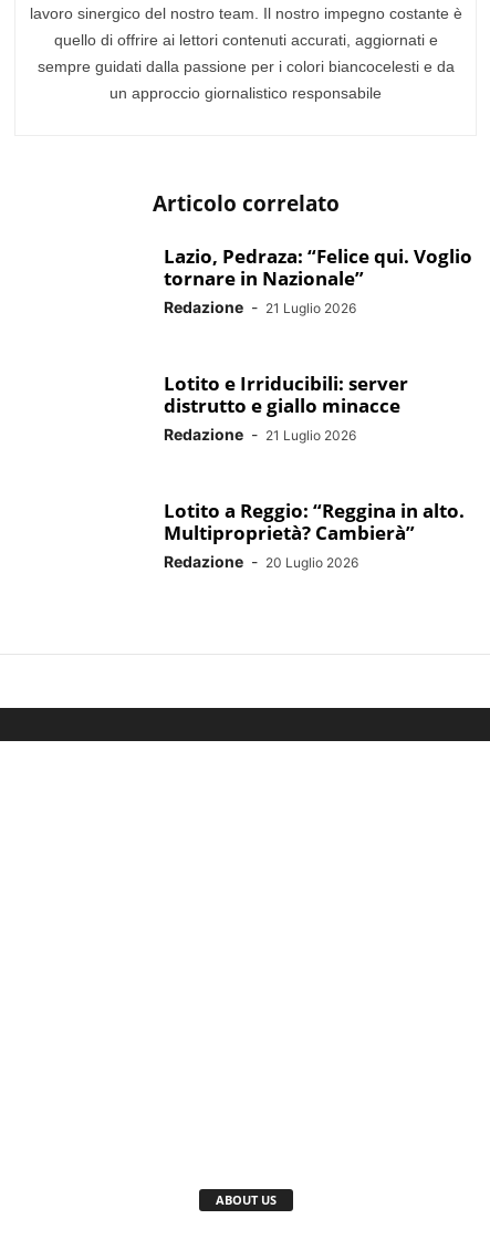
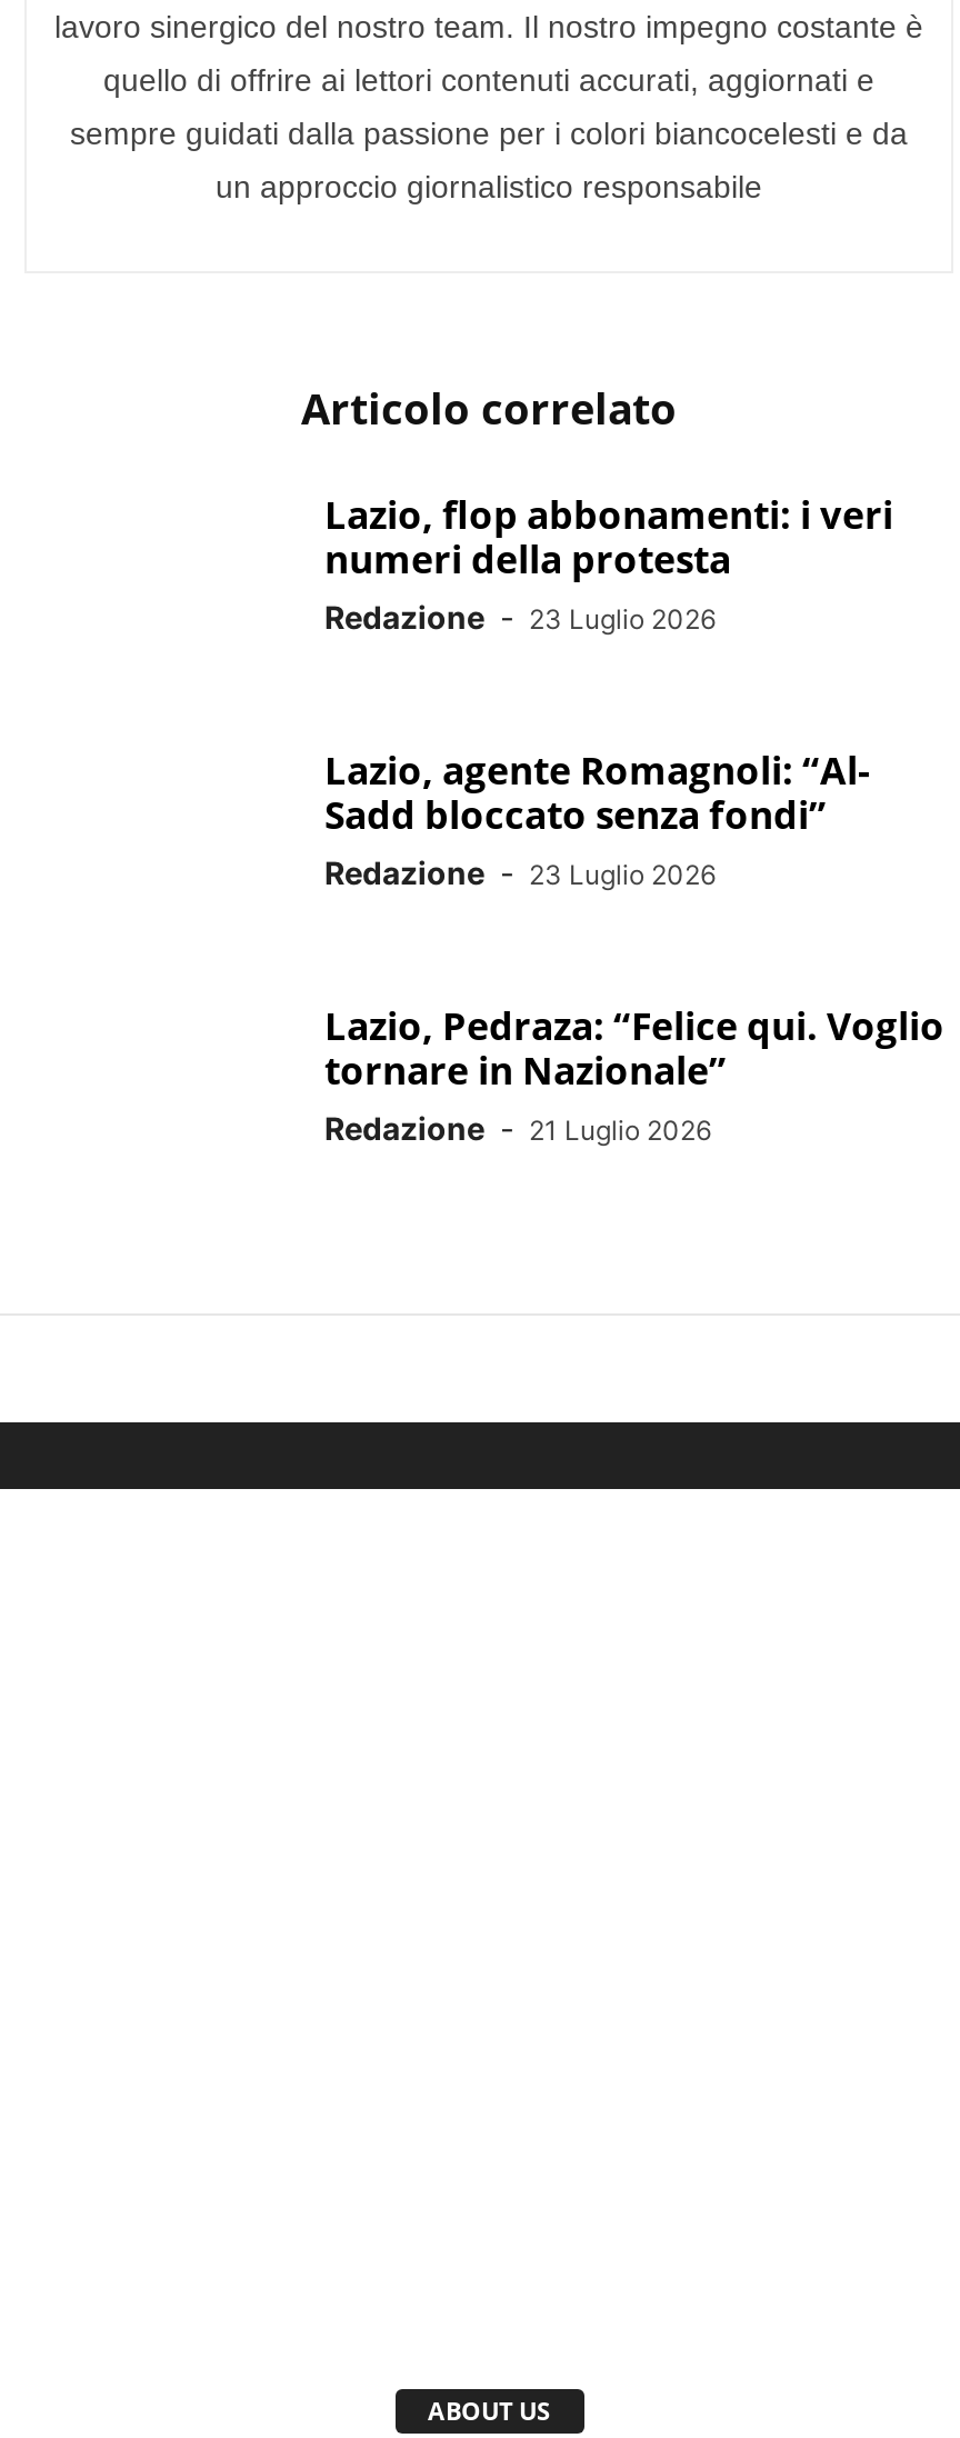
none -> [324,490,893,892] Lazio, flop abbonamenti: i veri | numeri della protesta | Redazione - 23 Luglio 2026 | Lazio, agente Romagnoli: “Al- | Sadd bloccato senza fondi” | Redazione - 23 Luglio 2026
moved [164,244,472,317] -> [324,1001,944,1148]: Lazio, Pedraza: “Felice qui. Voglio | tornare in Nazionale” | Redazione - 21 Luglio 2026
[164,371,465,571] Lotito e Irriducibili: server | distrutto e giallo minacce | Redazione - 21 Luglio 2026 | Lotito a Reggio: “Reggina in alto. | Multiproprietà? Cambierà” | Redazione - 20 Luglio 2026 -> none

